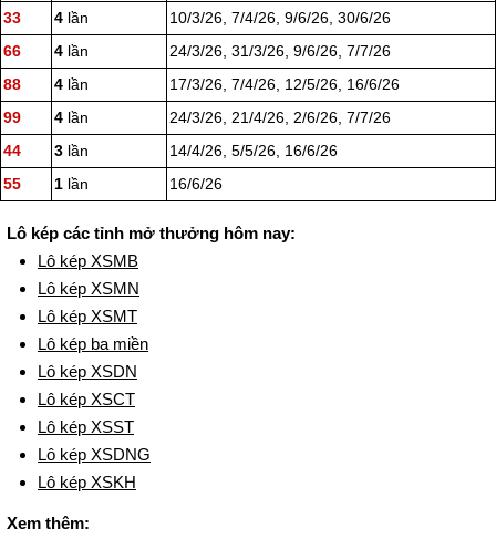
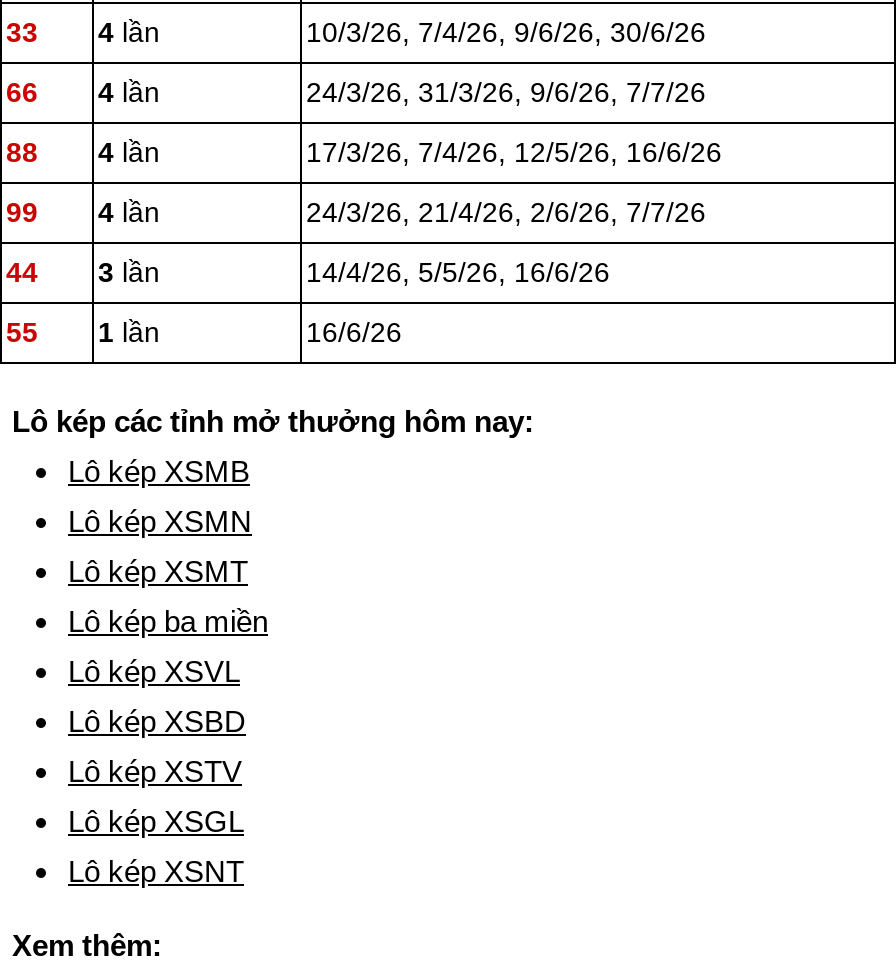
[38,362,137,381] Lô kép XSDN -> [68,654,240,688] Lô kép XSVL
[38,390,135,408] Lô kép XSCT -> [68,704,246,738] Lô kép XSBD
[38,417,134,436] Lô kép XSST -> [68,754,242,788] Lô kép XSTV
[38,445,151,464] Lô kép XSDNG -> [68,804,244,838] Lô kép XSGL
[38,473,136,491] Lô kép XSKH -> [68,854,244,888] Lô kép XSNT

